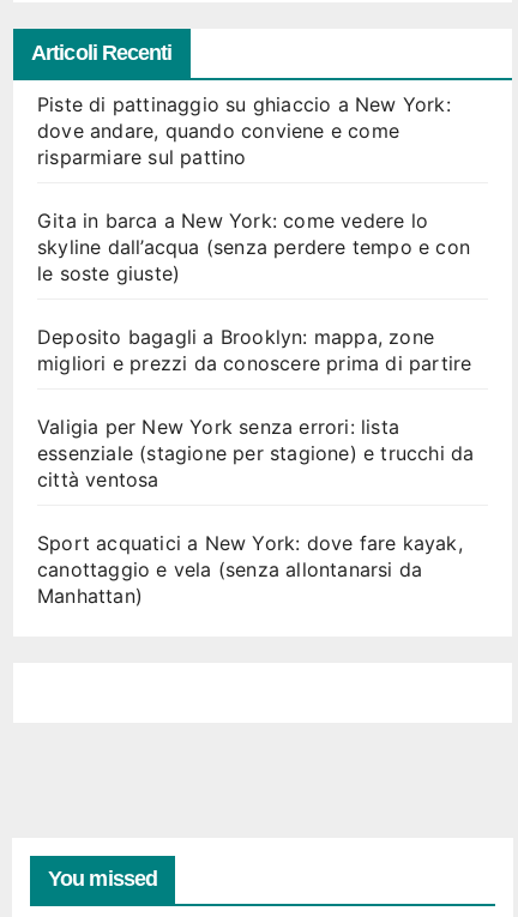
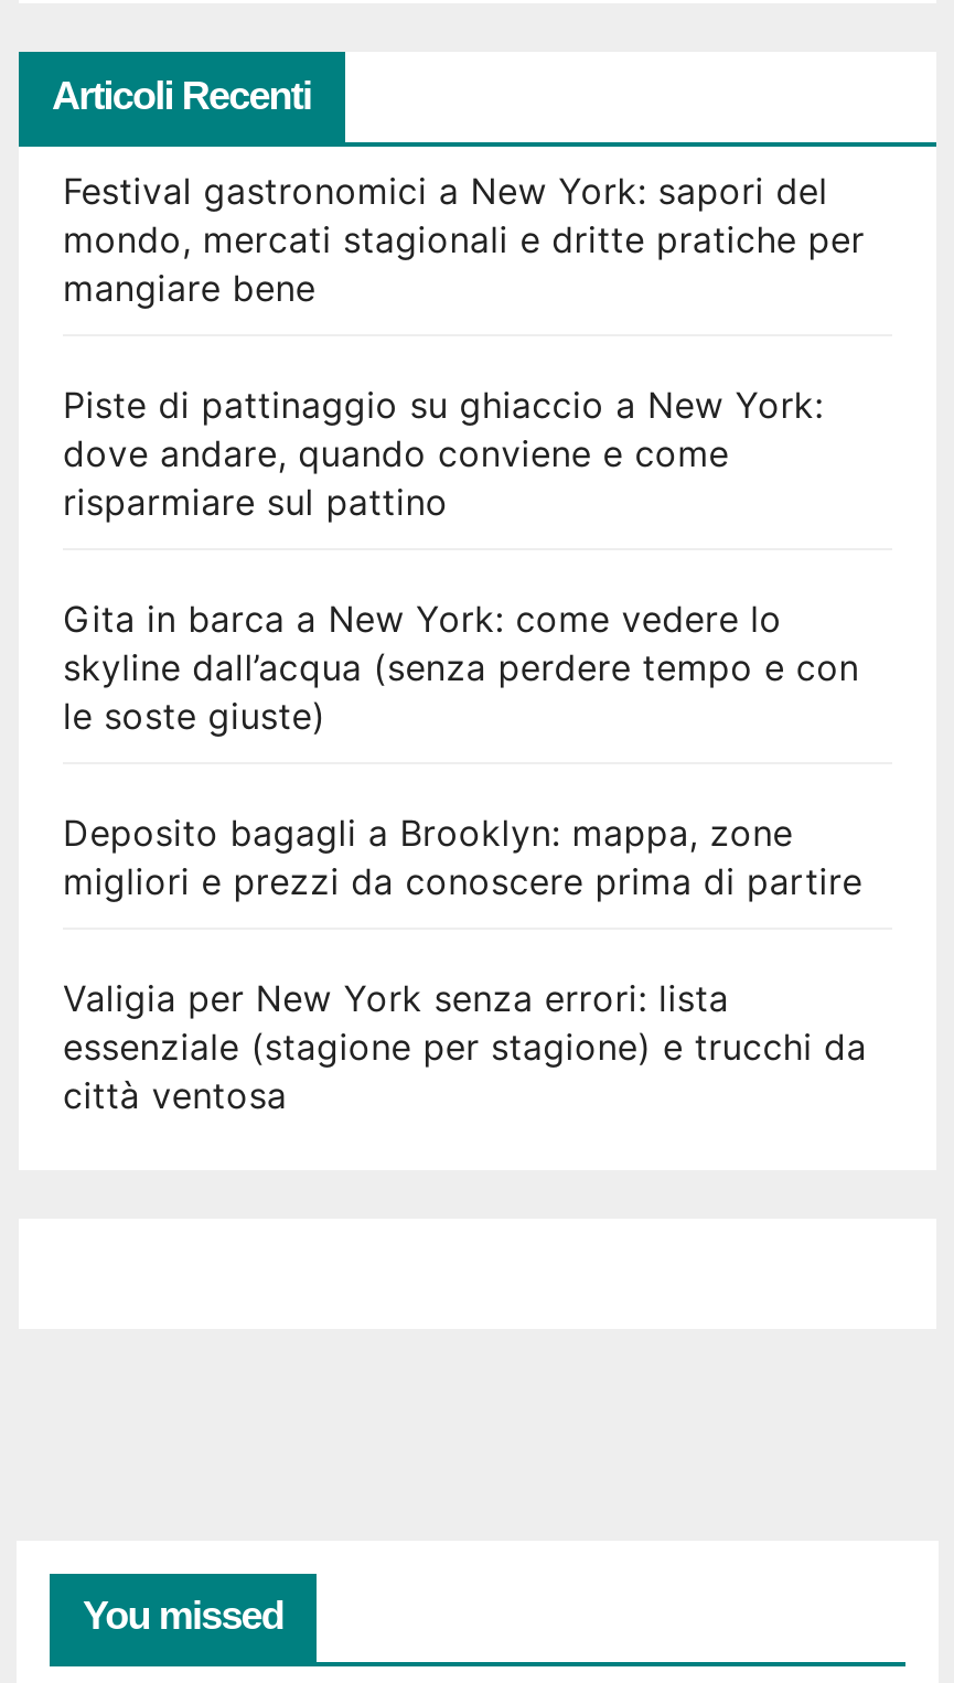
none -> [63,168,864,309] Festival gastronomici a New York: sapori del | mondo, mercati stagionali e dritte pratiche per | mangiare bene
moved [37,92,474,491] -> [63,382,867,1117]: Piste di pattinaggio su ghiaccio a New York: | dove andare, quando conviene e come | risparmiare sul pattino | ... | essenziale (stagione per stagione) e trucchi da | città ventosa
[37,531,463,607] Sport acquatici a New York: dove fare kayak, | canottaggio e vela (senza allontanarsi da | Manhattan) -> none

